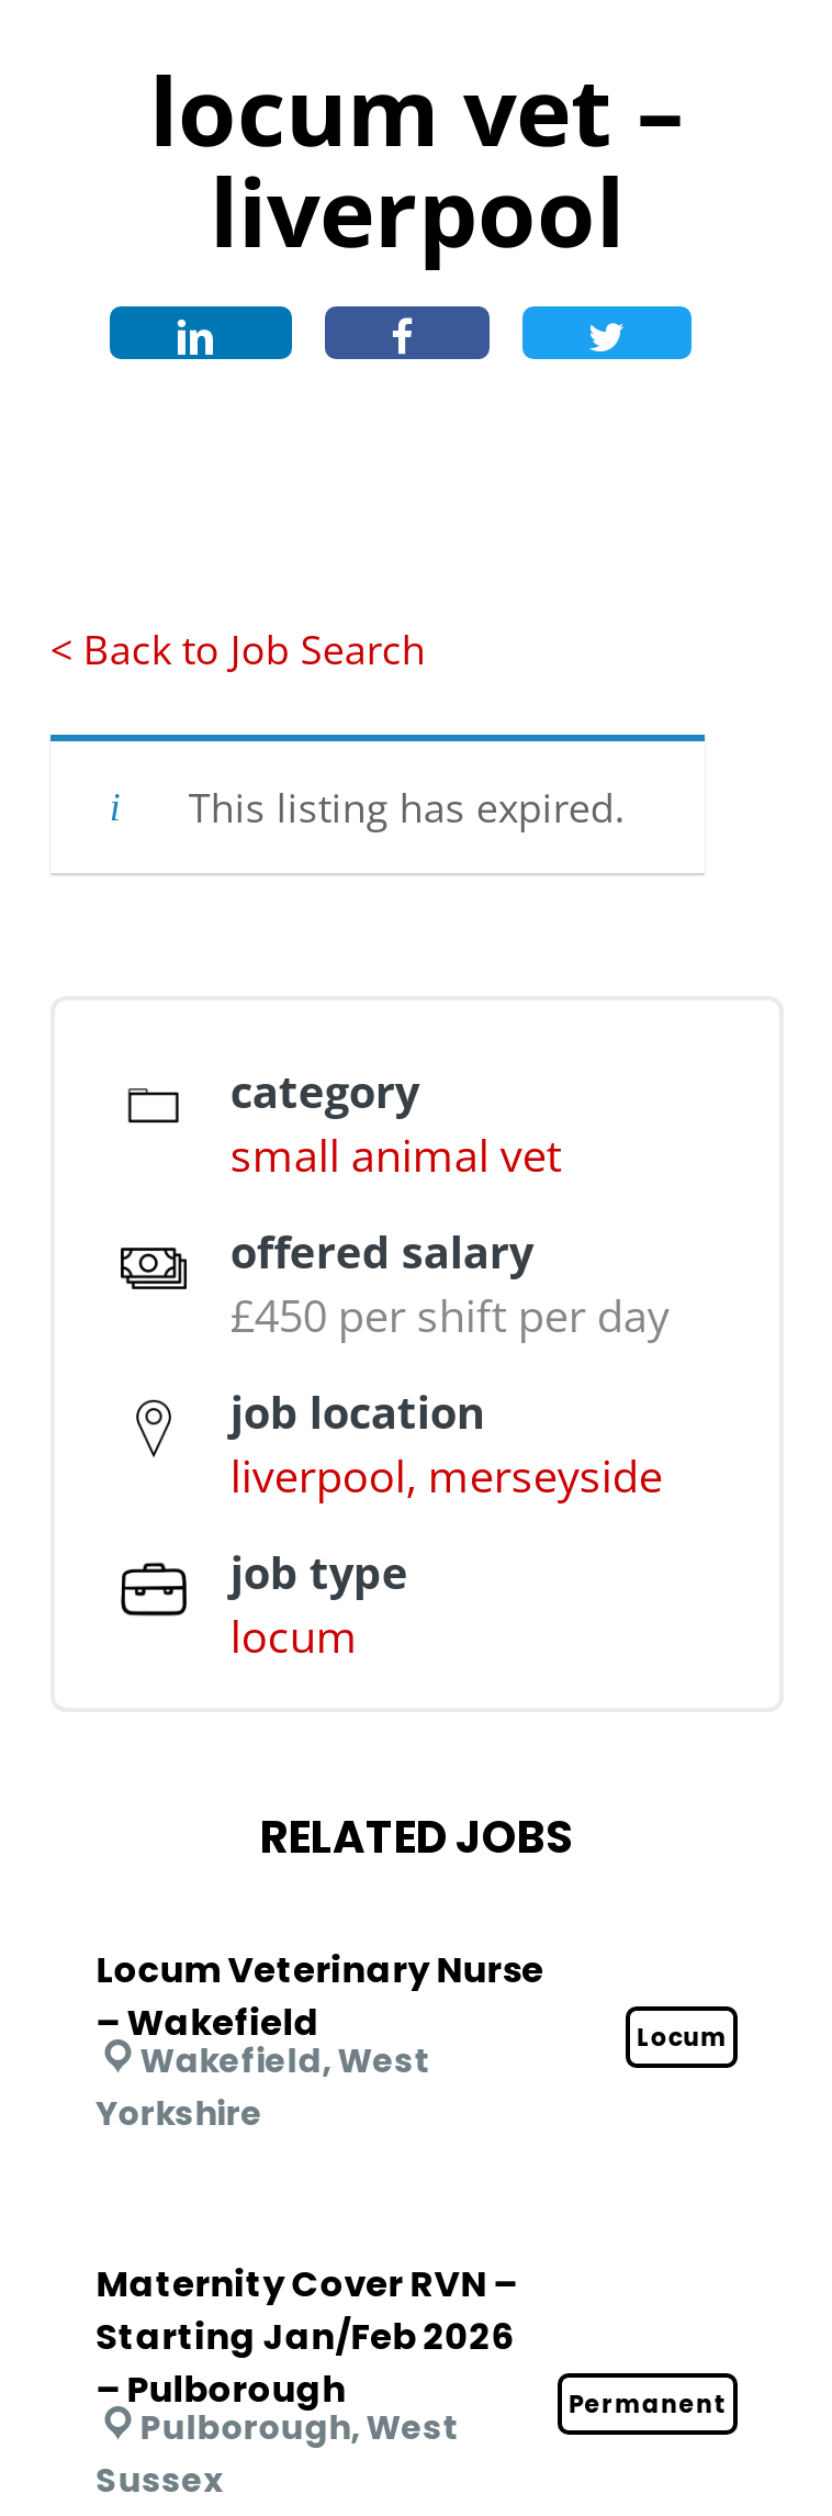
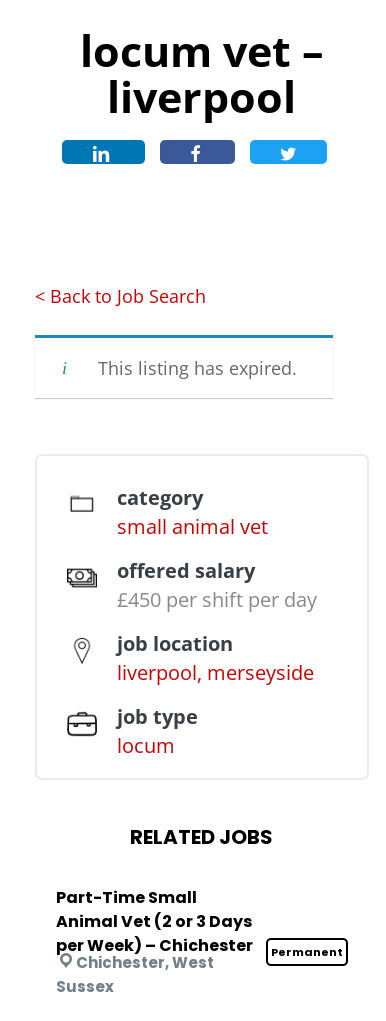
[96,1945,727,2415] Locum Veterinary Nurse | – Wakefield | Locum | Wakefield, West | Yorkshire | Maternity Cover RVN – | Starting Jan/Feb 2026 | – Pulborough -> [56,886,253,957] Part-Time Small | Animal Vet (2 or 3 Days | per Week) – Chichester
[140,2405,458,2451] Pulborough, West -> [76,952,214,973] Chichester, West

